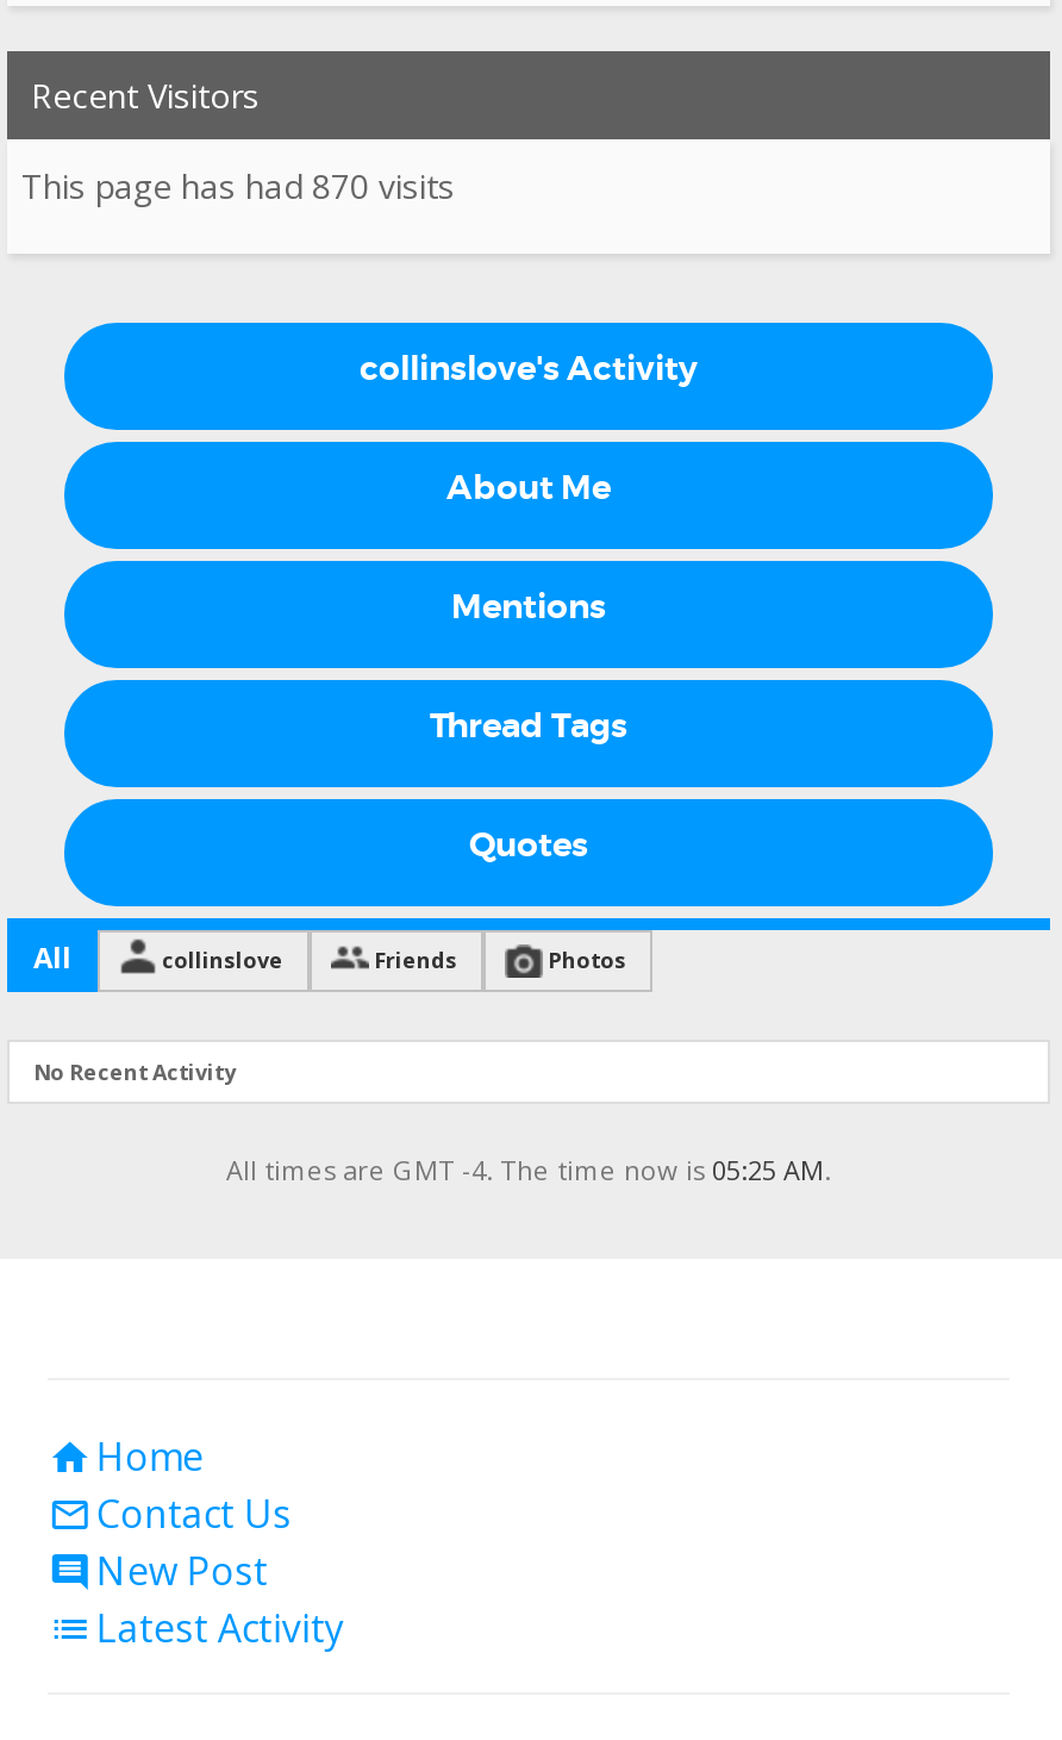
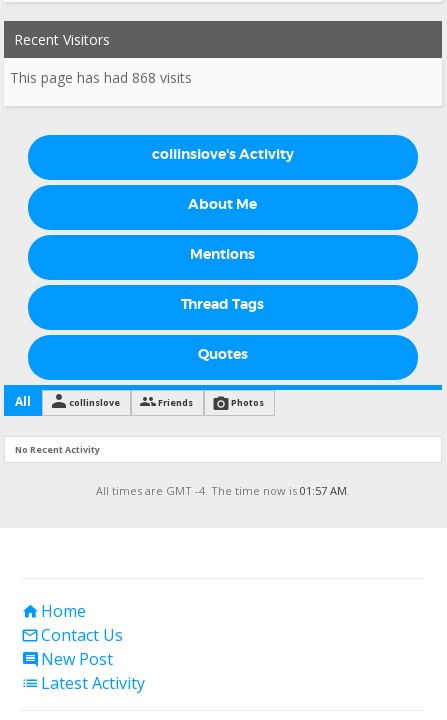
[21,164,455,209] This page has had 870 visits -> [10,68,192,87] This page has had 868 visits
[226,1152,831,1188] All times are GMT -4. The time now is 05:25 AM. -> [96,483,350,498] All times are GMT -4. The time now is 01:57 AM.

